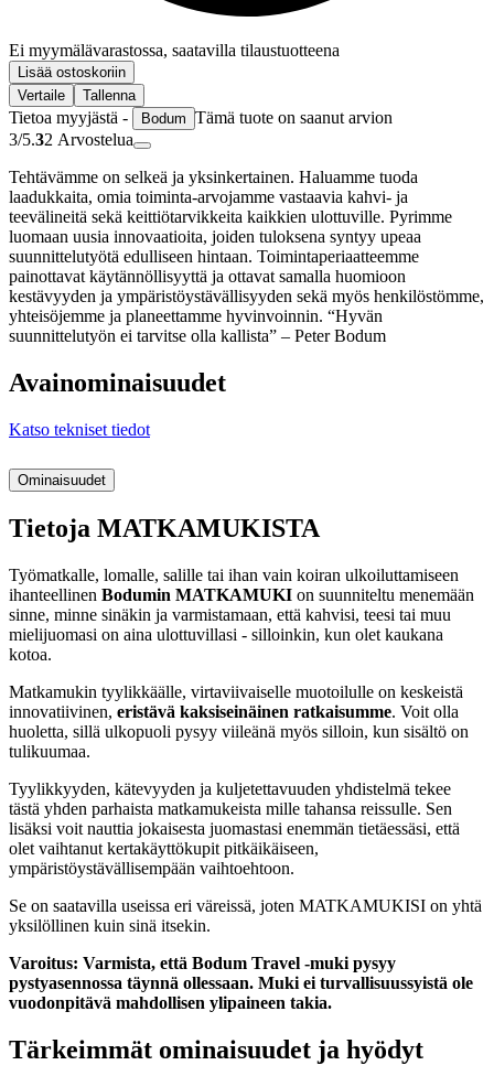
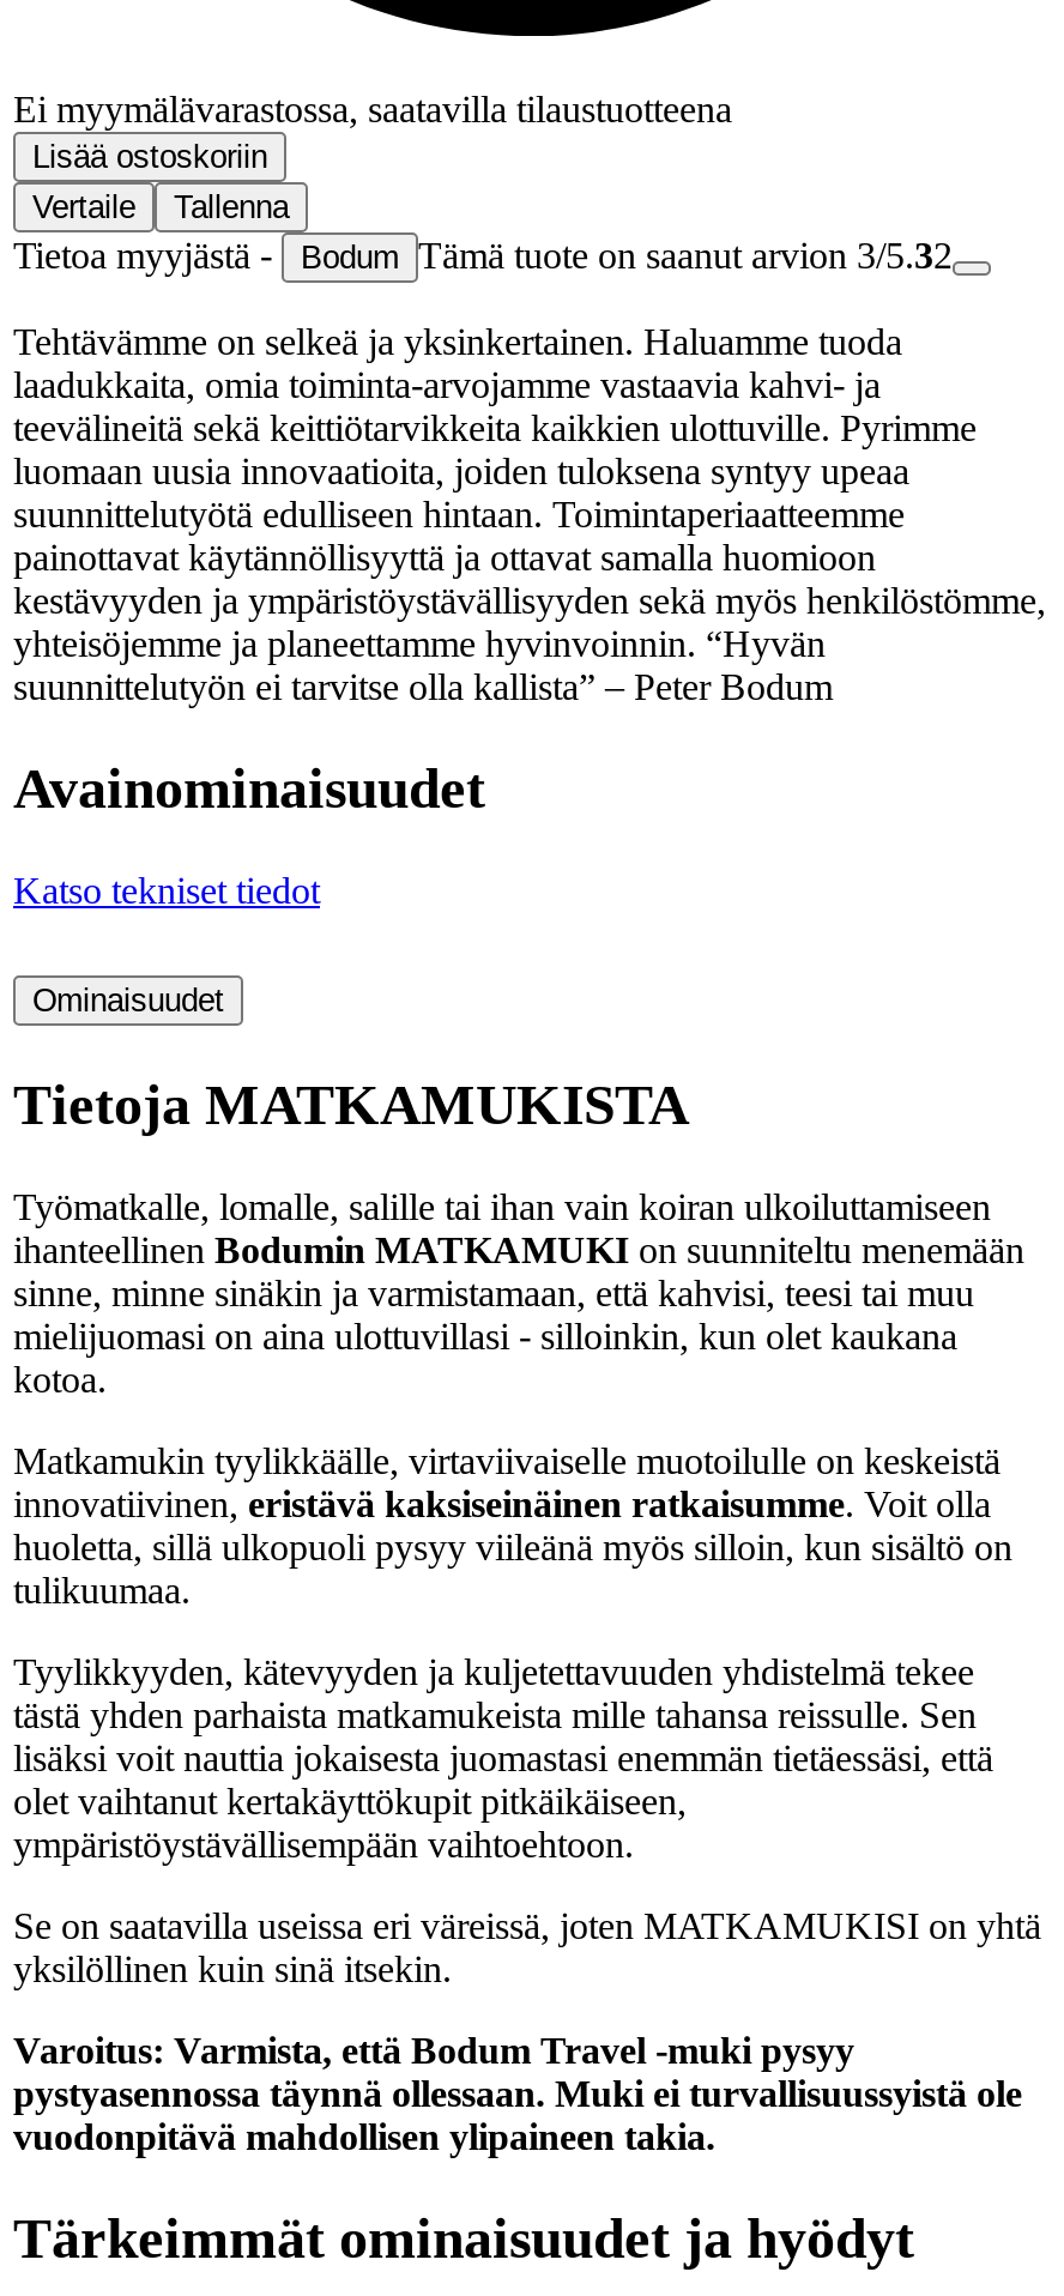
[9,108,393,149] Bodum Tämä tuote on saanut arvion | 3/5.32 Arvostelua -> [301,235,953,276] Bodum Tämä tuote on saanut arvion 3/5.32

